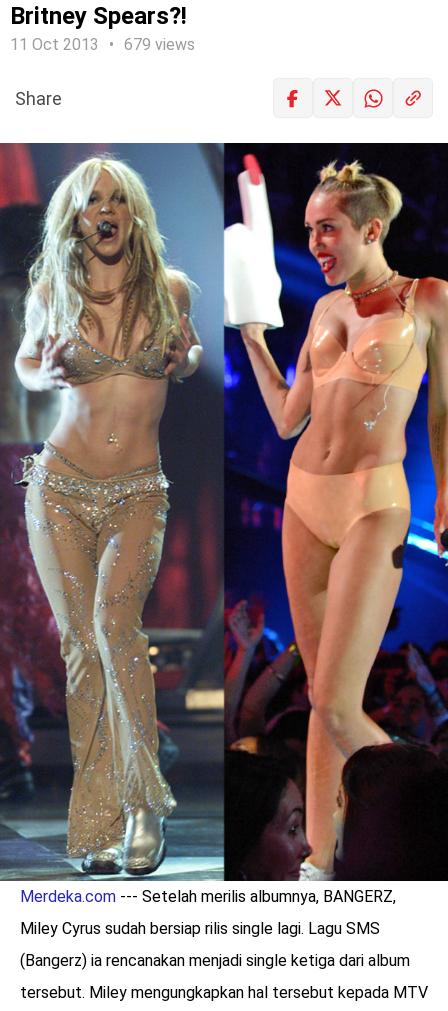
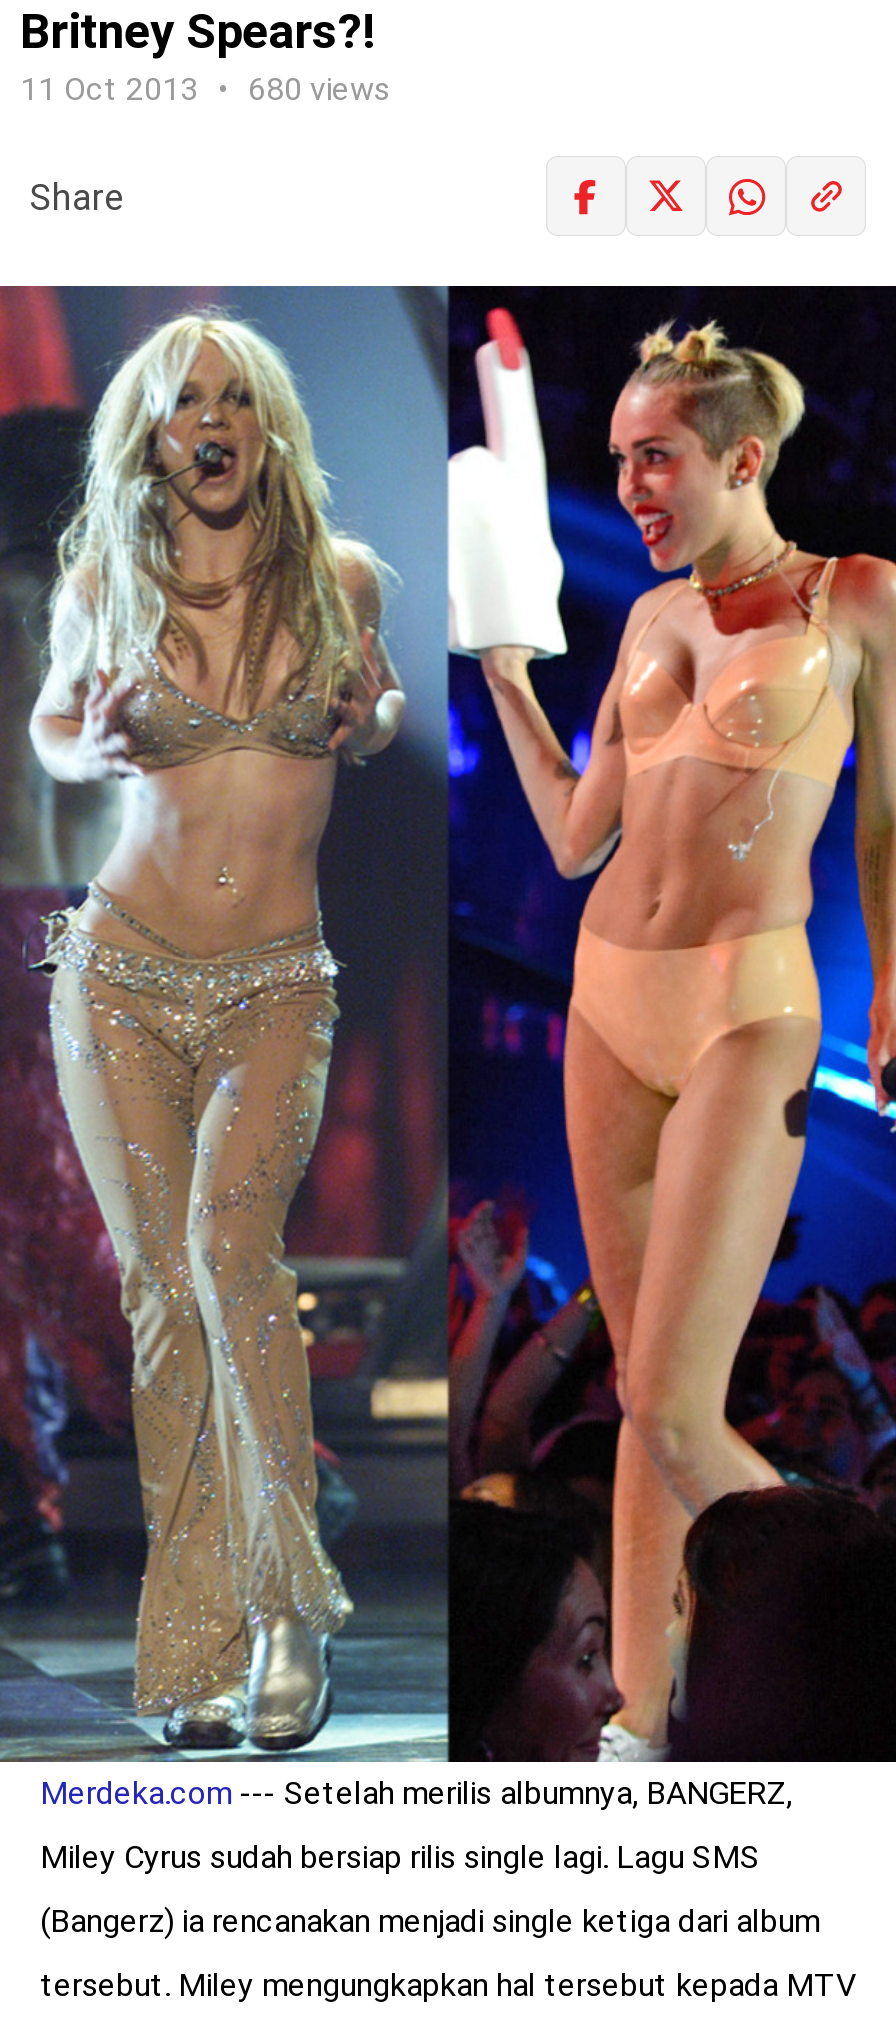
[10,35,195,54] 11 Oct 2013 679 views -> [20,70,390,108] 11 Oct 2013 680 views

